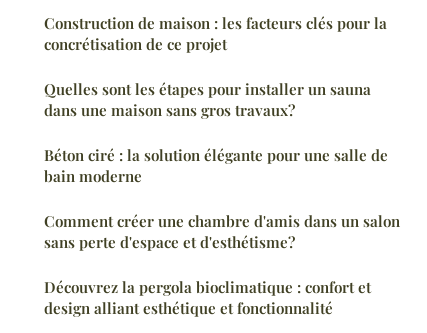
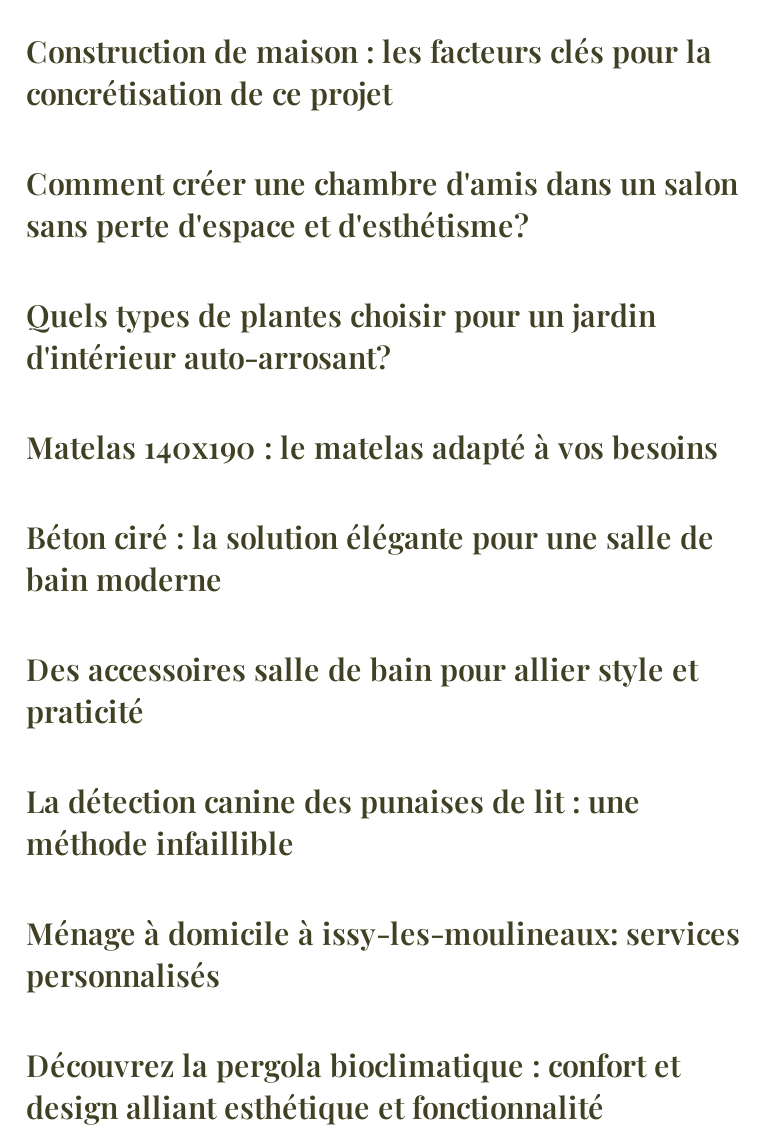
[44,79,371,120] Quelles sont les étapes pour installer un sauna | dans une maison sans gros travaux? -> [26,295,718,467] Quels types de plantes choisir pour un jardin | d'intérieur auto-arrosant? | Matelas 140x190 : le matelas adapté à vos besoins
none -> [26,649,740,995] Des accessoires salle de bain pour allier style et | praticité | La détection canine des punaises de lit : une | méthode infaillible | Ménage à domicile à issy-les-moulineaux: services | personnalisés
moved [44,211,400,252] -> [26,163,738,245]: Comment créer une chambre d'amis dans un salon | sans perte d'espace et d'esthétisme?

